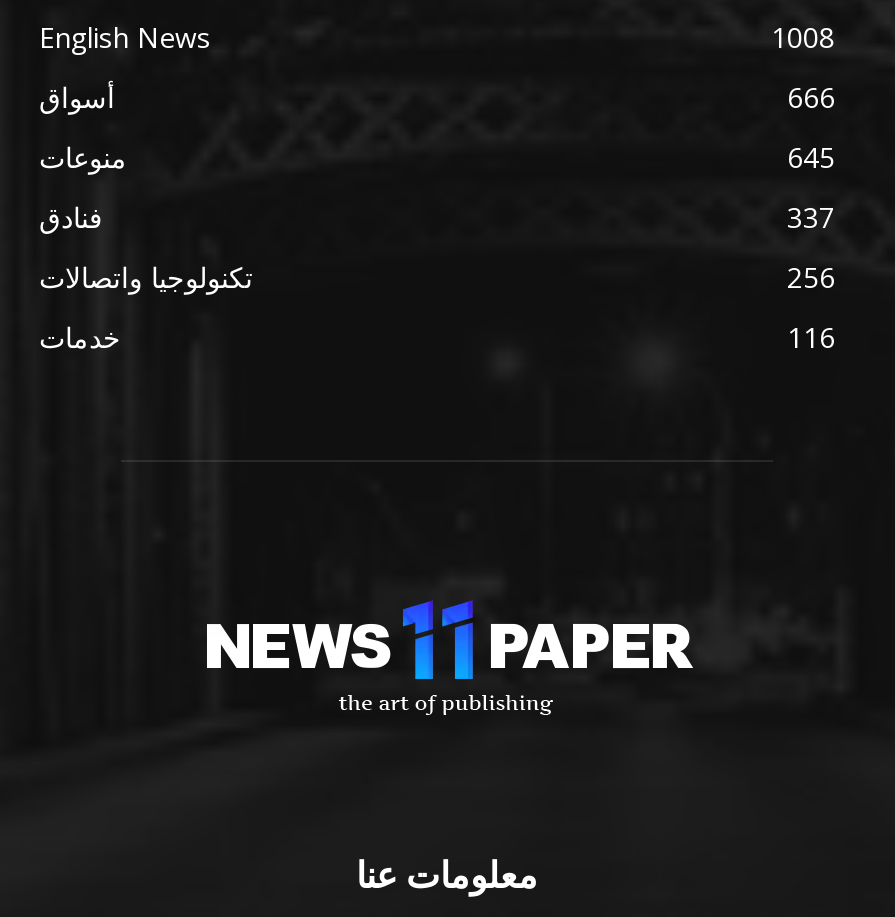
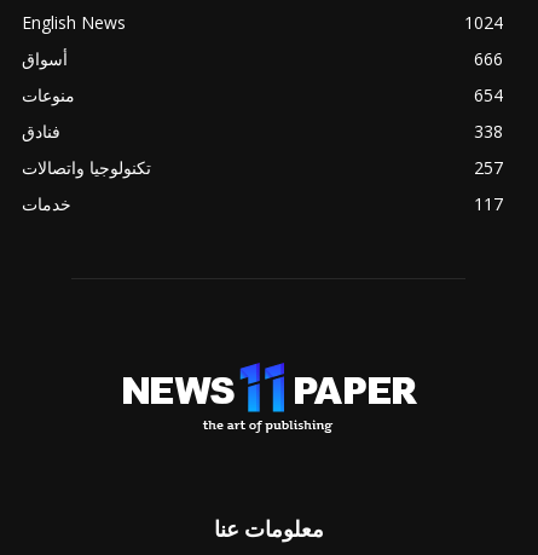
[771,18,835,56] 1008 -> [464,11,503,34] 1024
[787,138,835,176] 645 -> [474,83,503,106] 654
[787,198,835,236] 337 -> [474,119,503,142] 338
[787,258,835,296] 256 -> [474,156,503,179] 257
[787,318,835,356] 116 -> [474,192,503,215] 117

